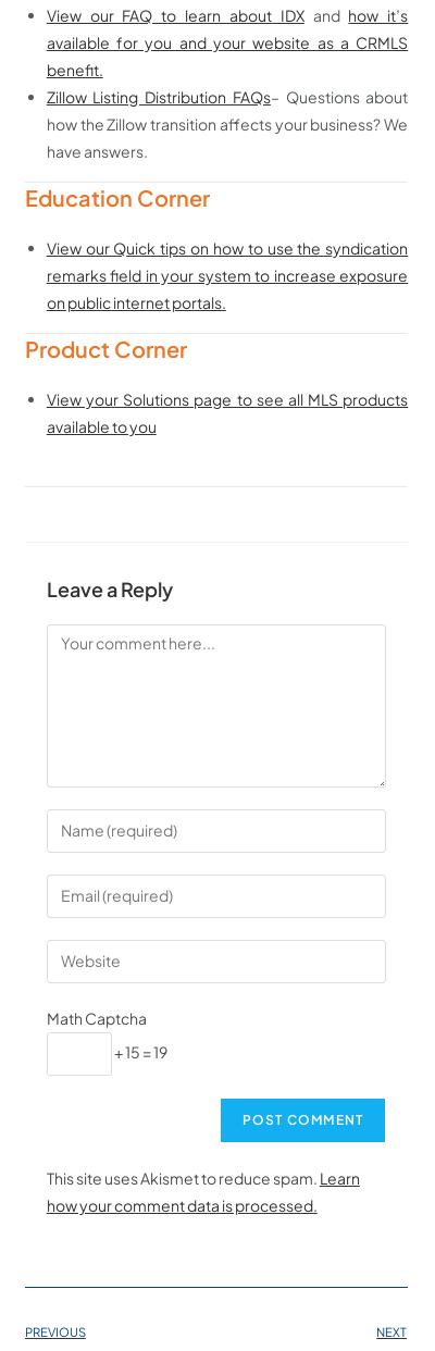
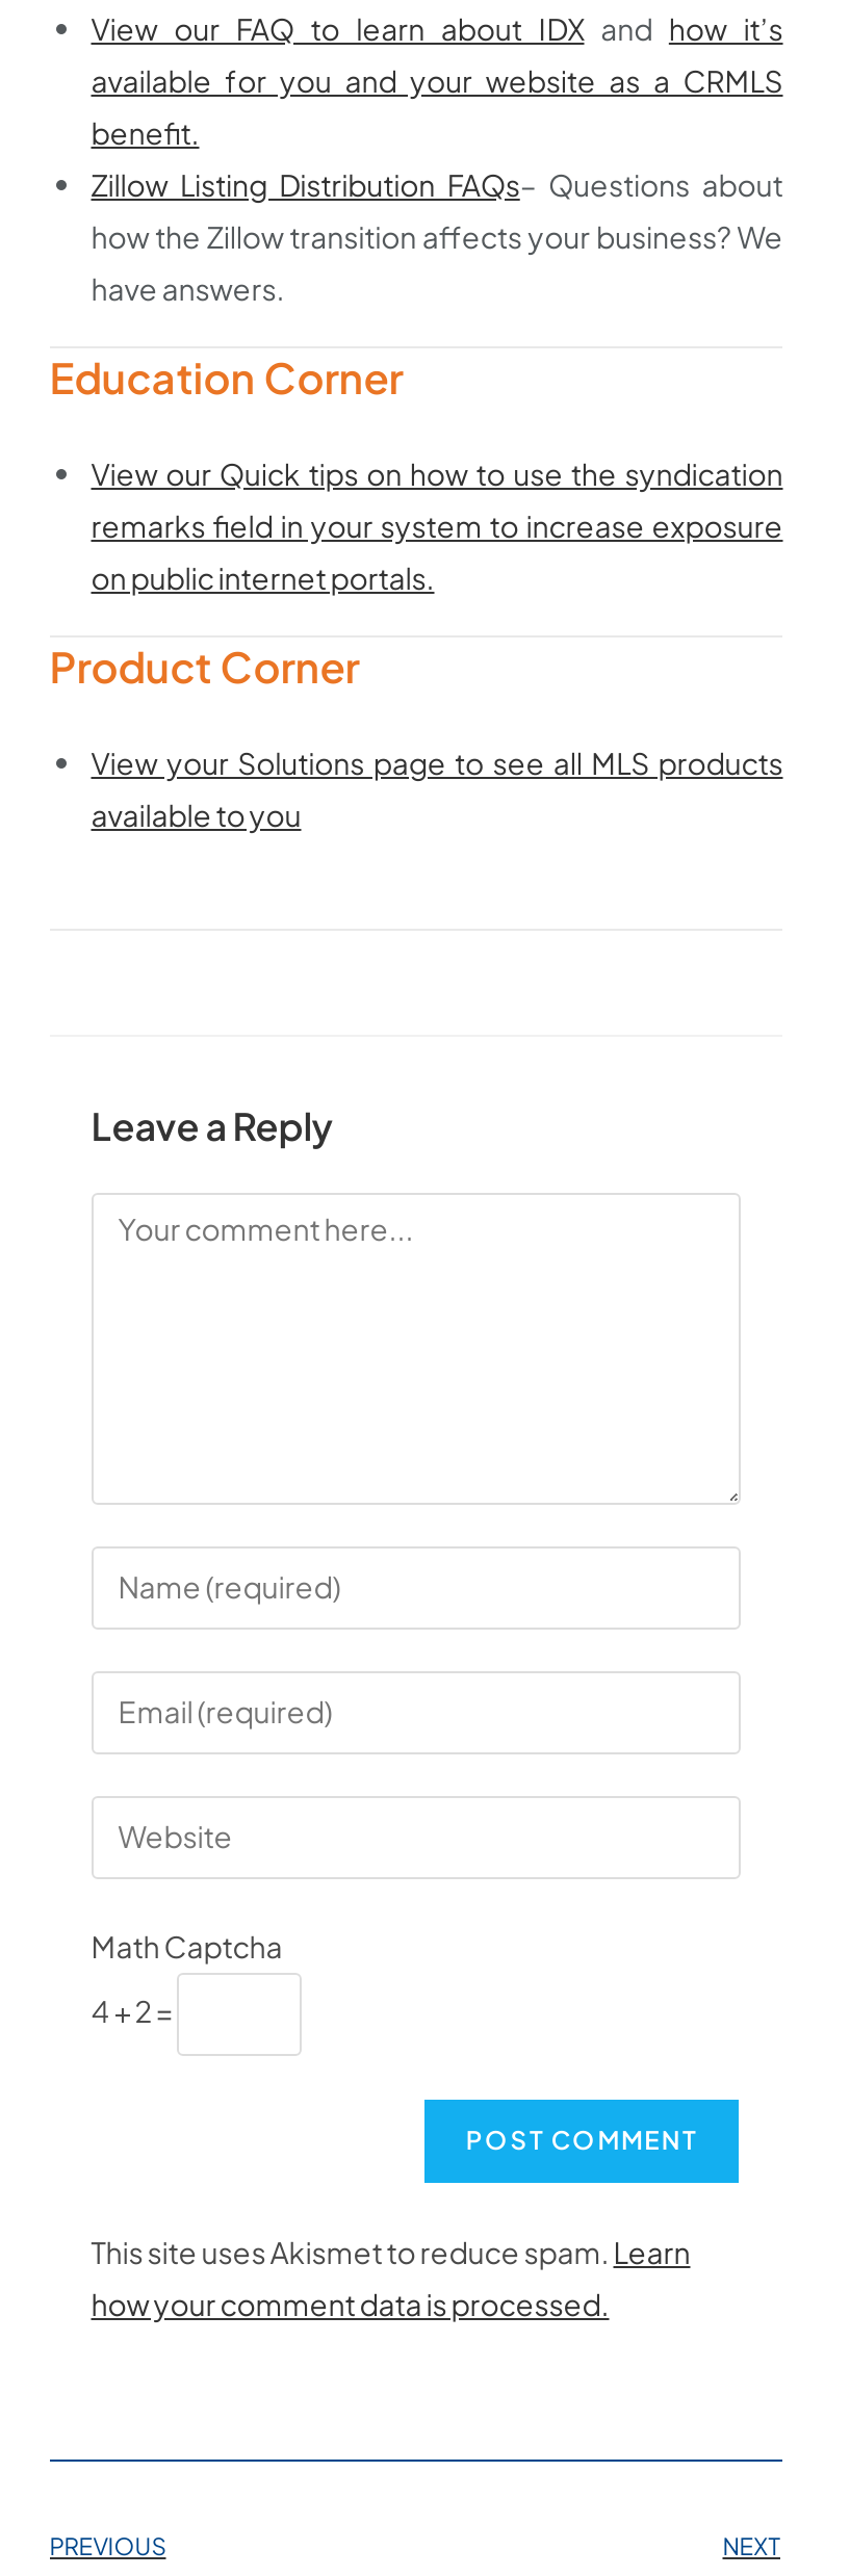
[112,1042,167,1061] + 15 = 19 -> [91,1991,176,2028] 4 + 2 =

